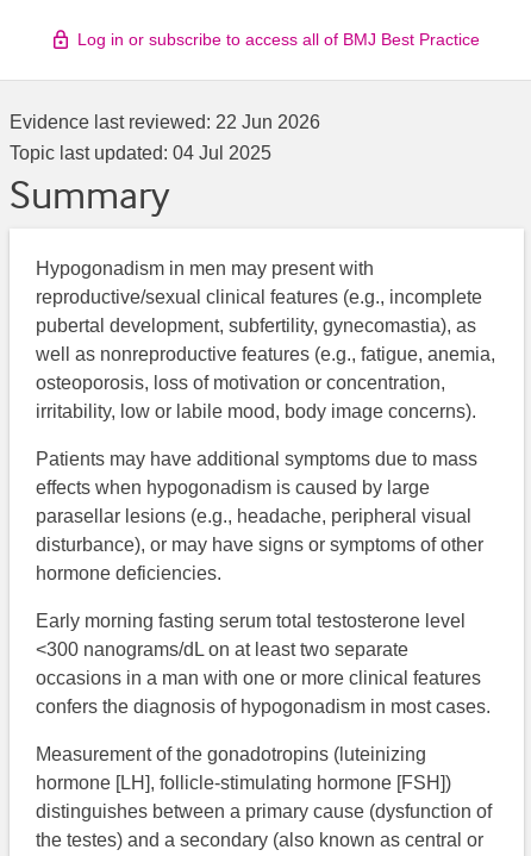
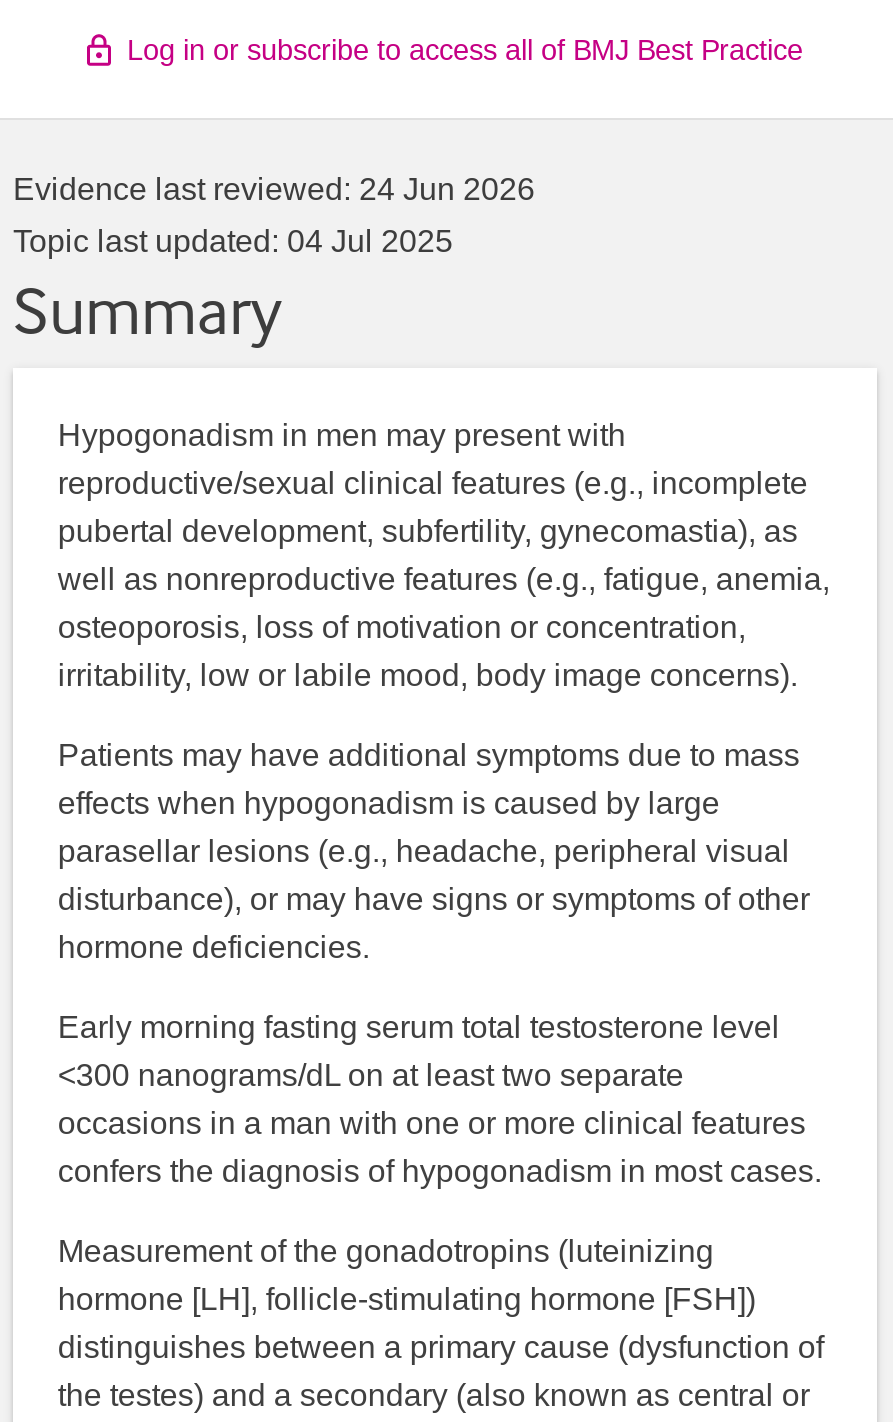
[10,112,320,132] Evidence last reviewed: 22 Jun 2026 -> [13,172,535,206] Evidence last reviewed: 24 Jun 2026

